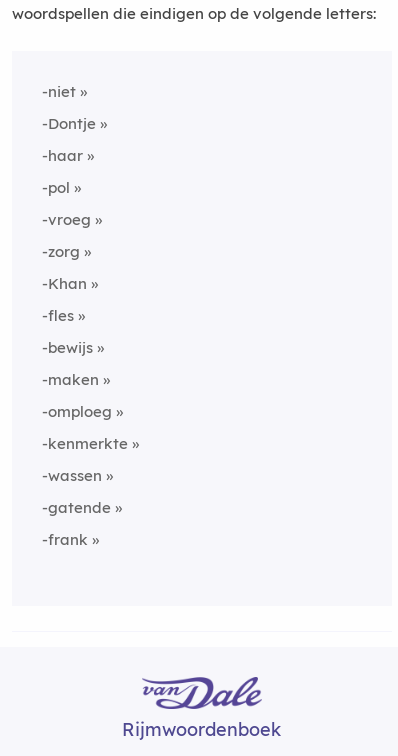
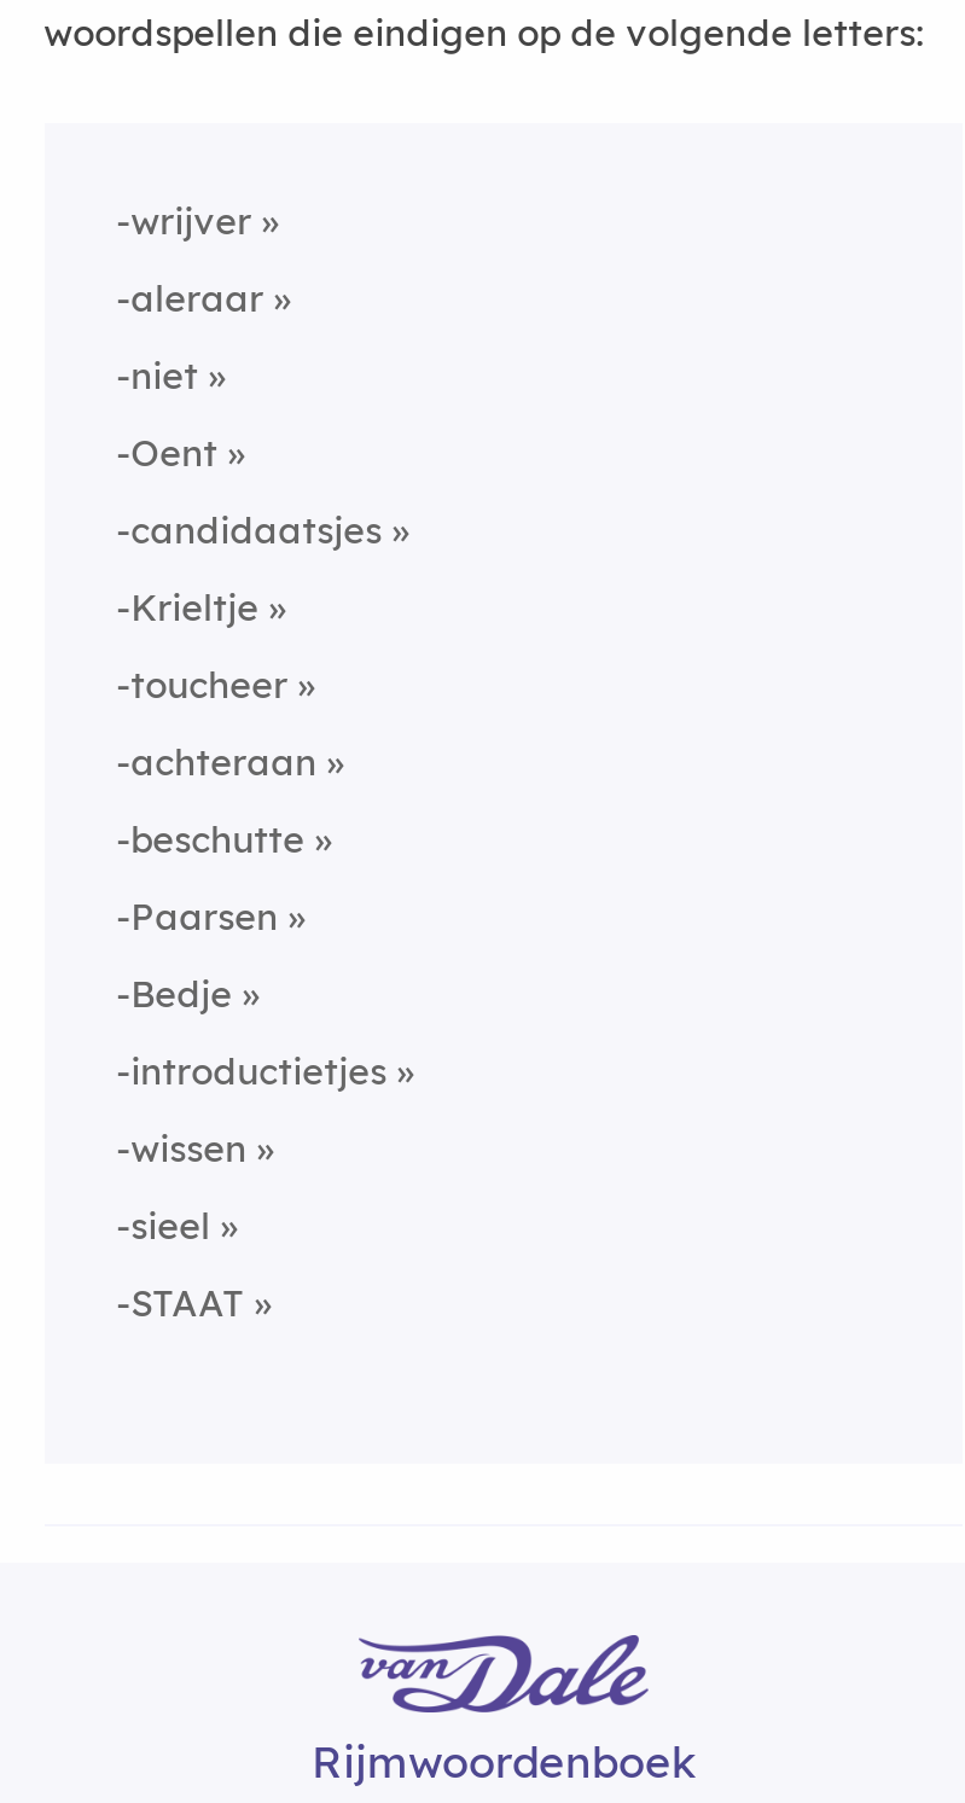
none -> [116,198,264,321] -wrijver | -aleraar
moved [42,82,76,101] -> [116,353,198,399]: -niet
[42,114,128,549] -Dontje | -haar | -pol | -vroeg | -zorg | -Khan | -fles | -bewijs | -maken | -omploeg | -kenmerkte | -wassen | -gatende | -frank -> [116,430,387,1326] -Oent | -candidaatsjes | -Krieltje | -toucheer | -achteraan | -beschutte | -Paarsen | -Bedje | -introductietjes | -wissen | -sieel | -STAAT

